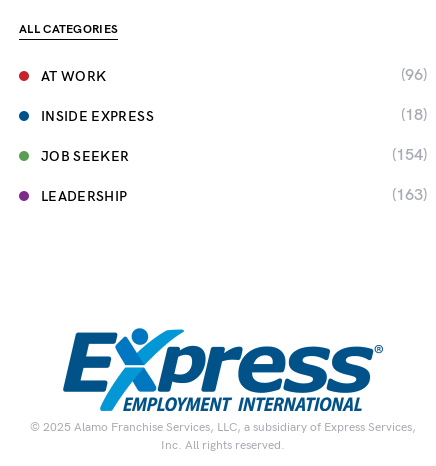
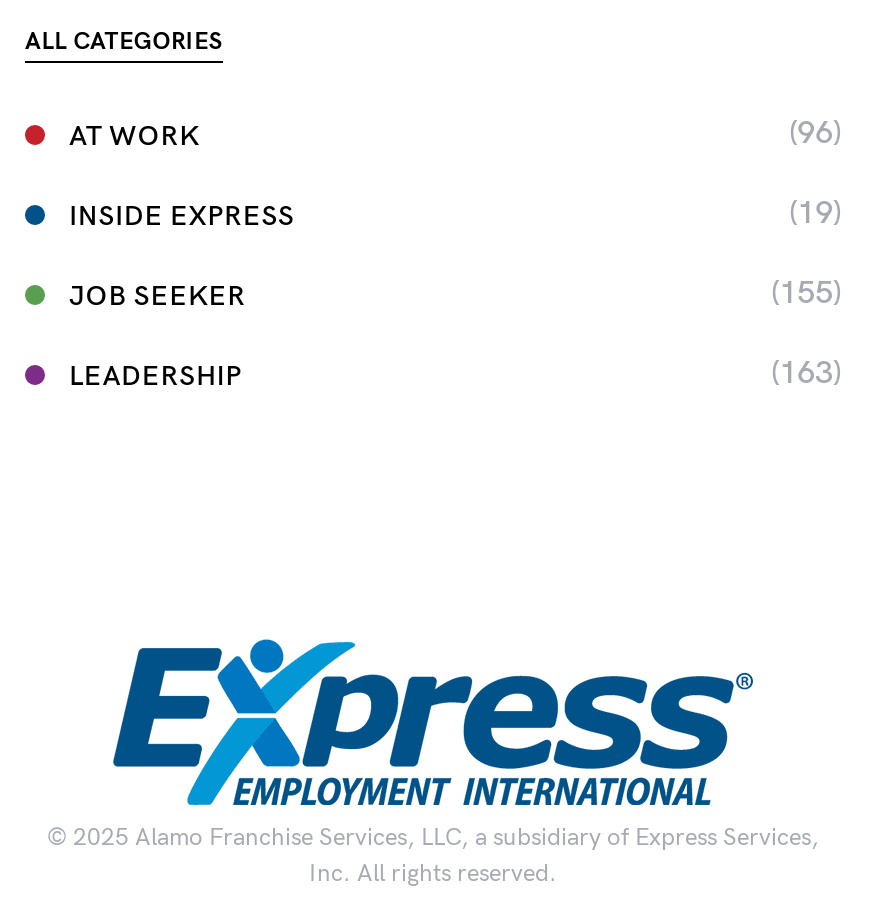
[401,106,427,125] (18) -> [789,195,841,233] (19)
[392,146,427,165] (154) -> [771,275,841,313] (155)

